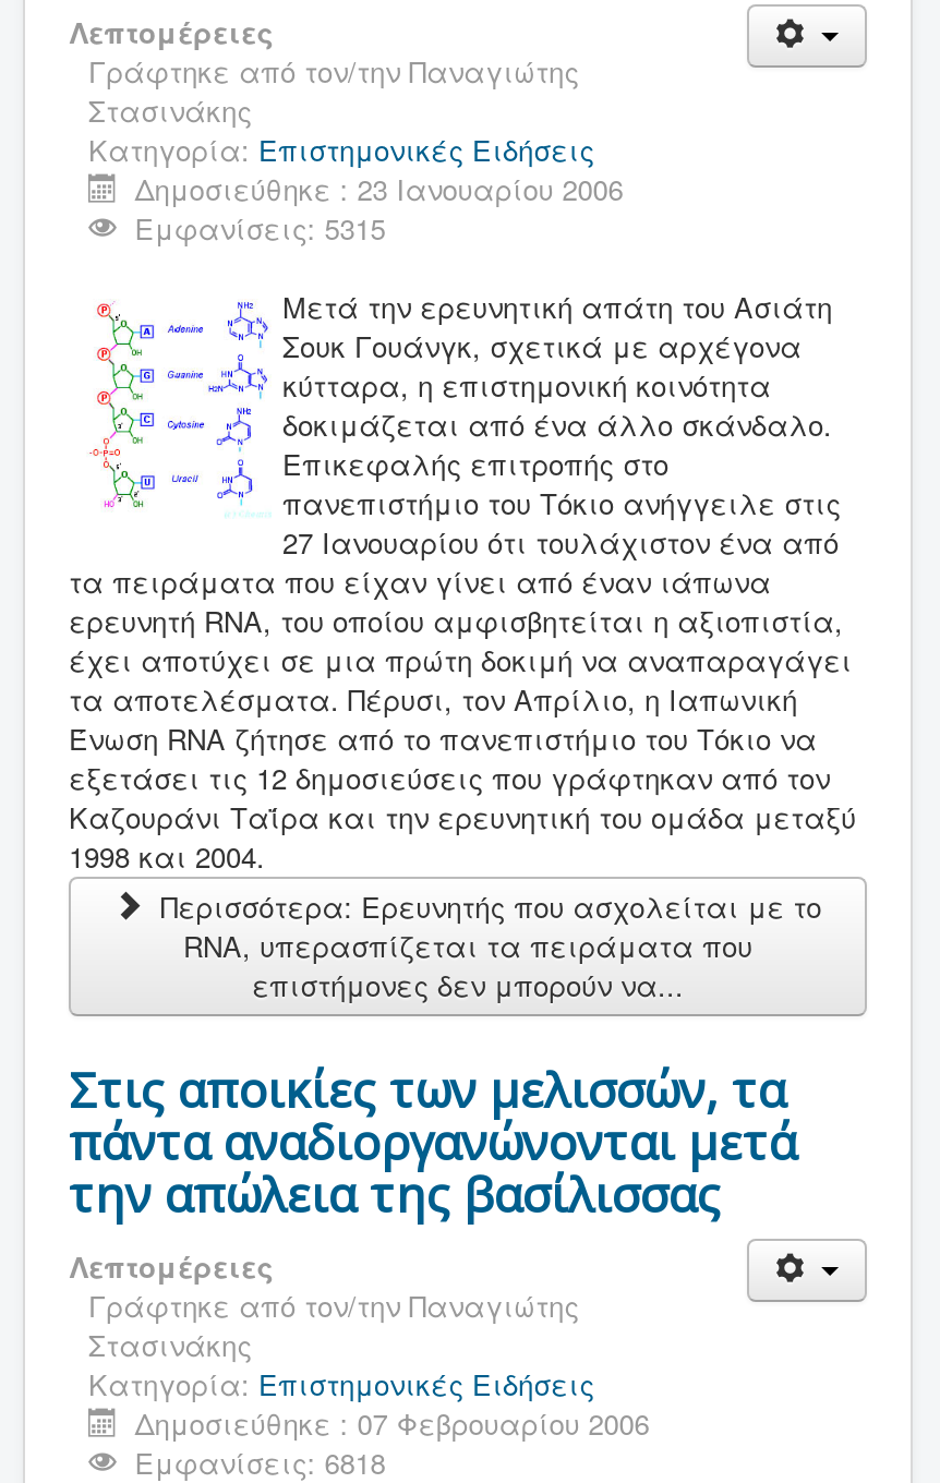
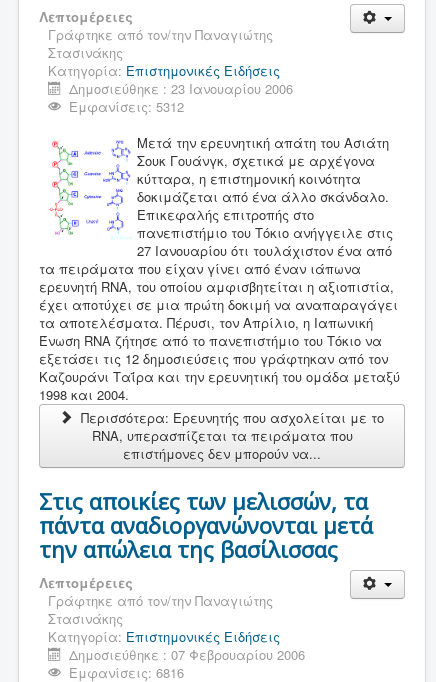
[135,207,385,249] Εμφανίσεις: 5315 -> [69,97,184,116] Εμφανίσεις: 5312
[135,1442,385,1483] Εμφανίσεις: 6818 -> [69,663,184,682] Εμφανίσεις: 6816

